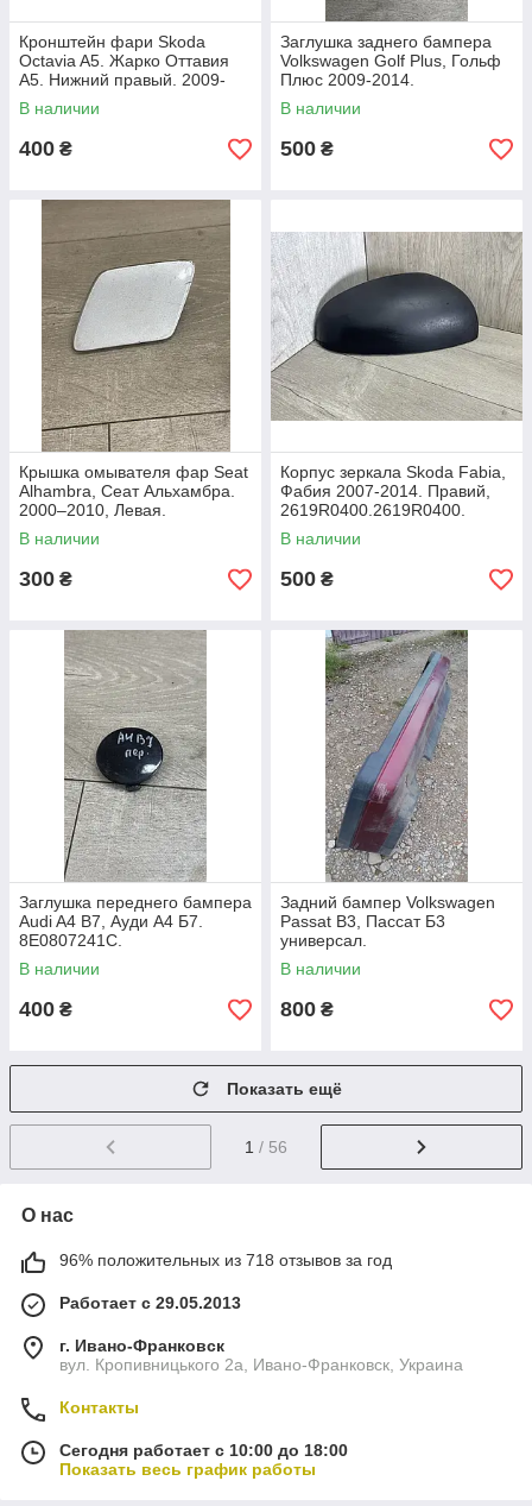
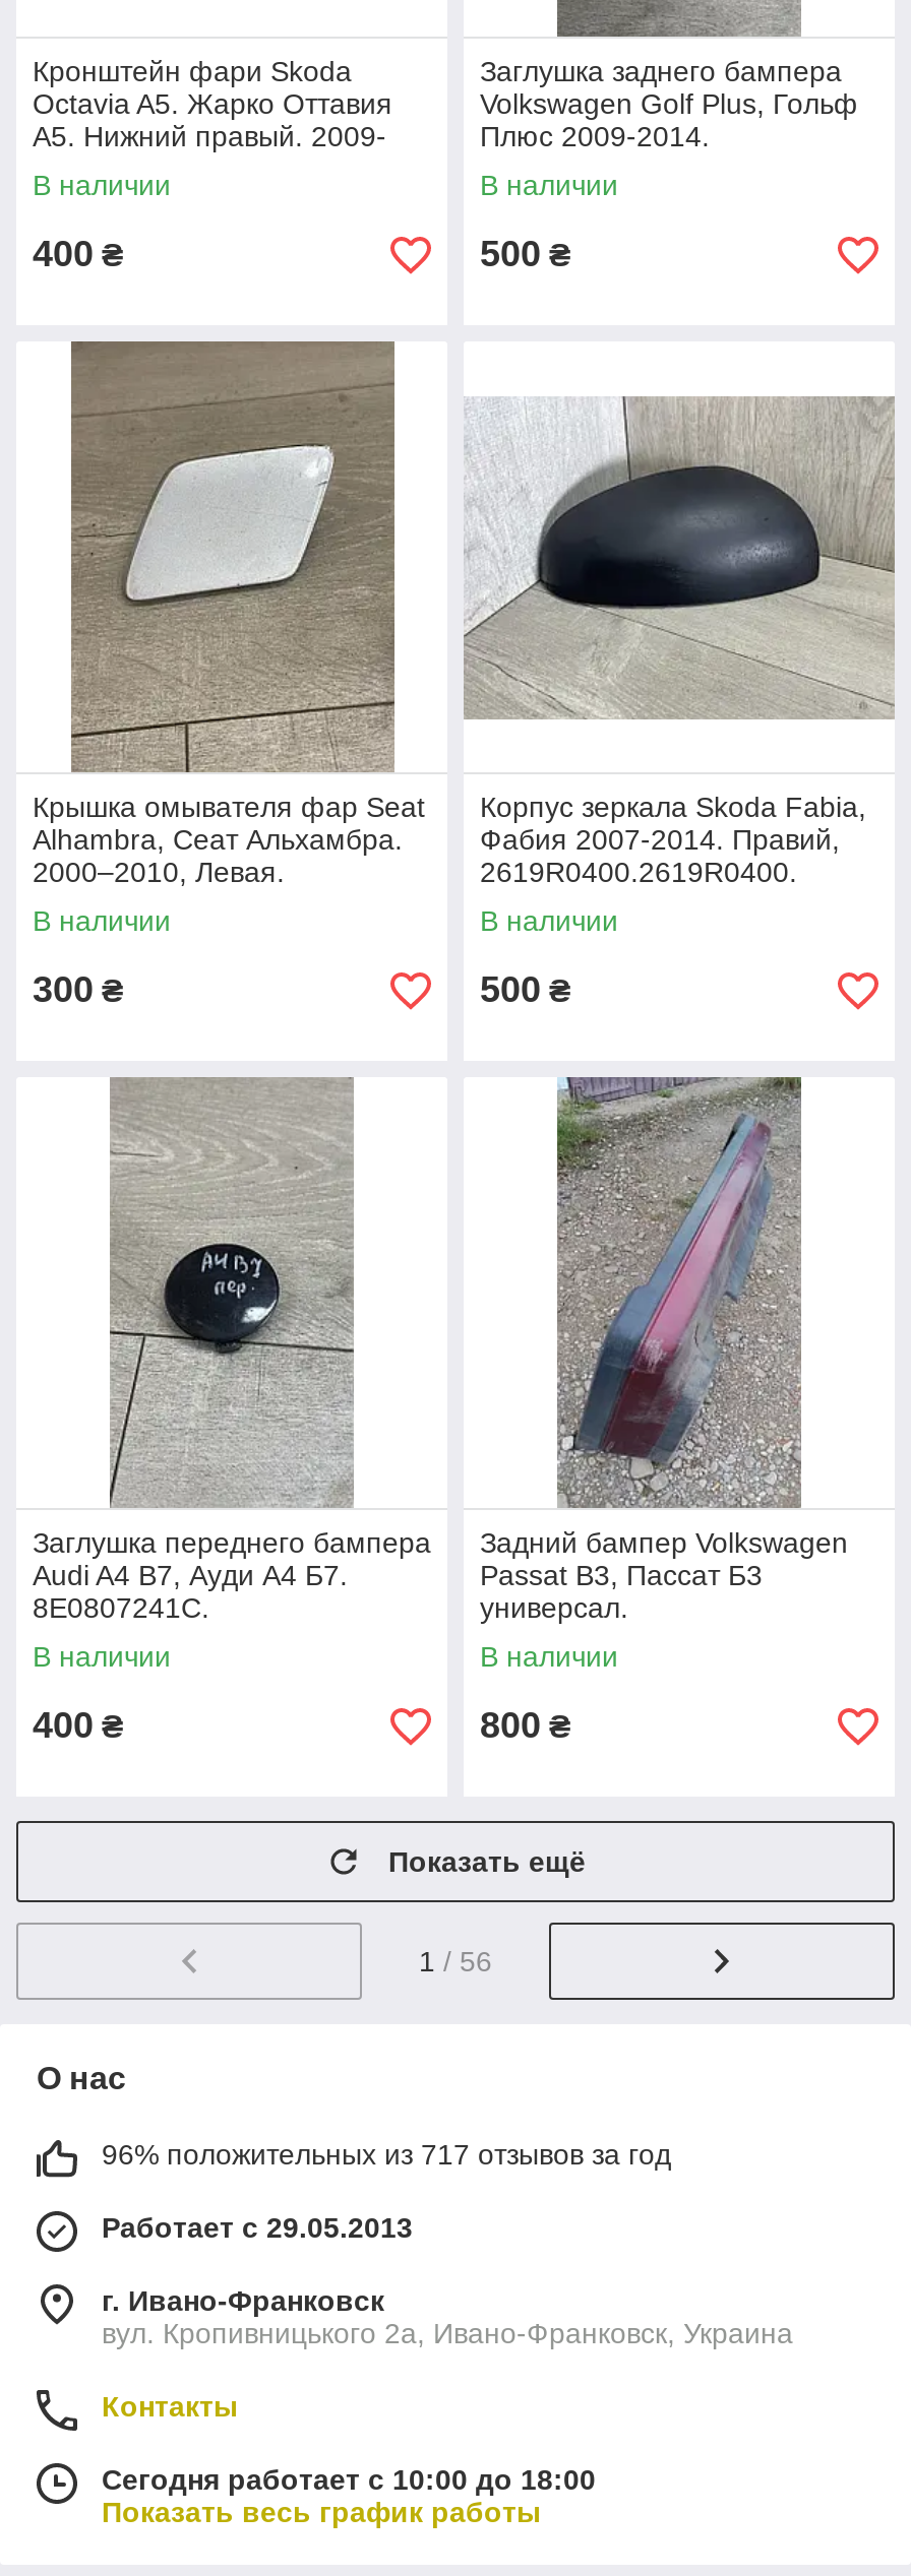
[59,1250,392,1269] 96% положительных из 718 отзывов за год -> [102,2138,671,2171] 96% положительных из 717 отзывов за год

